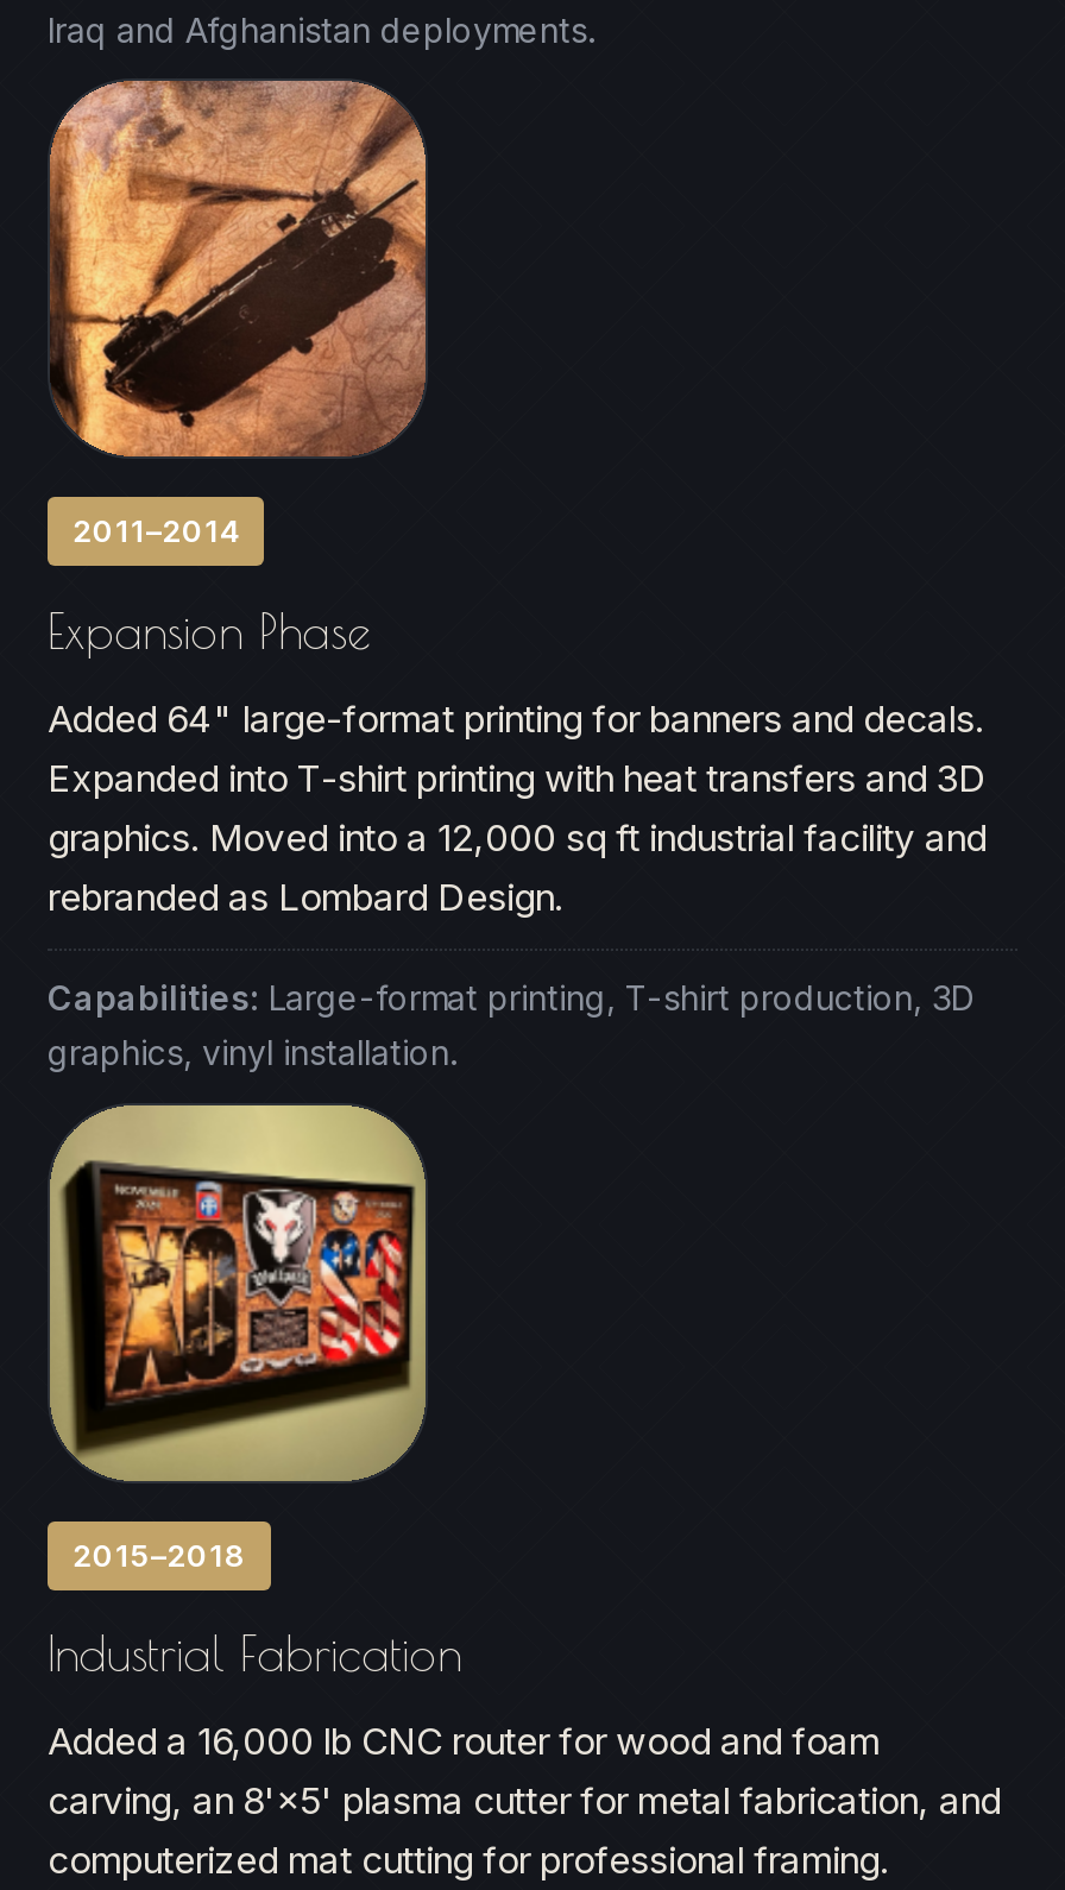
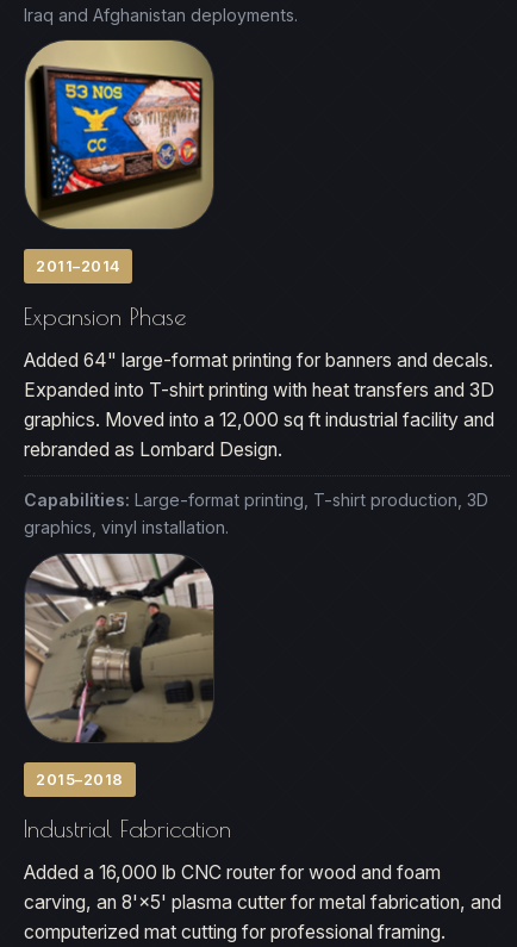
[48,78,428,456] [image] -> [24,41,214,229] [image]
[50,1103,428,1483] [image] -> [25,553,213,742] [image]

